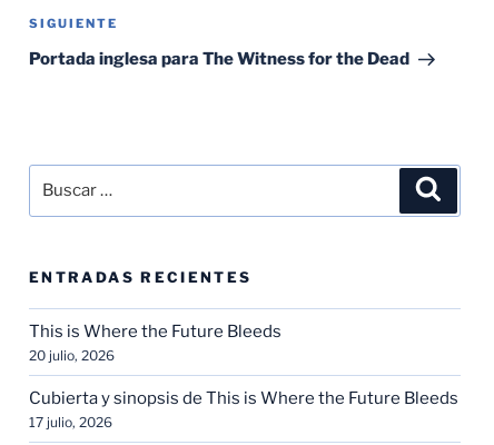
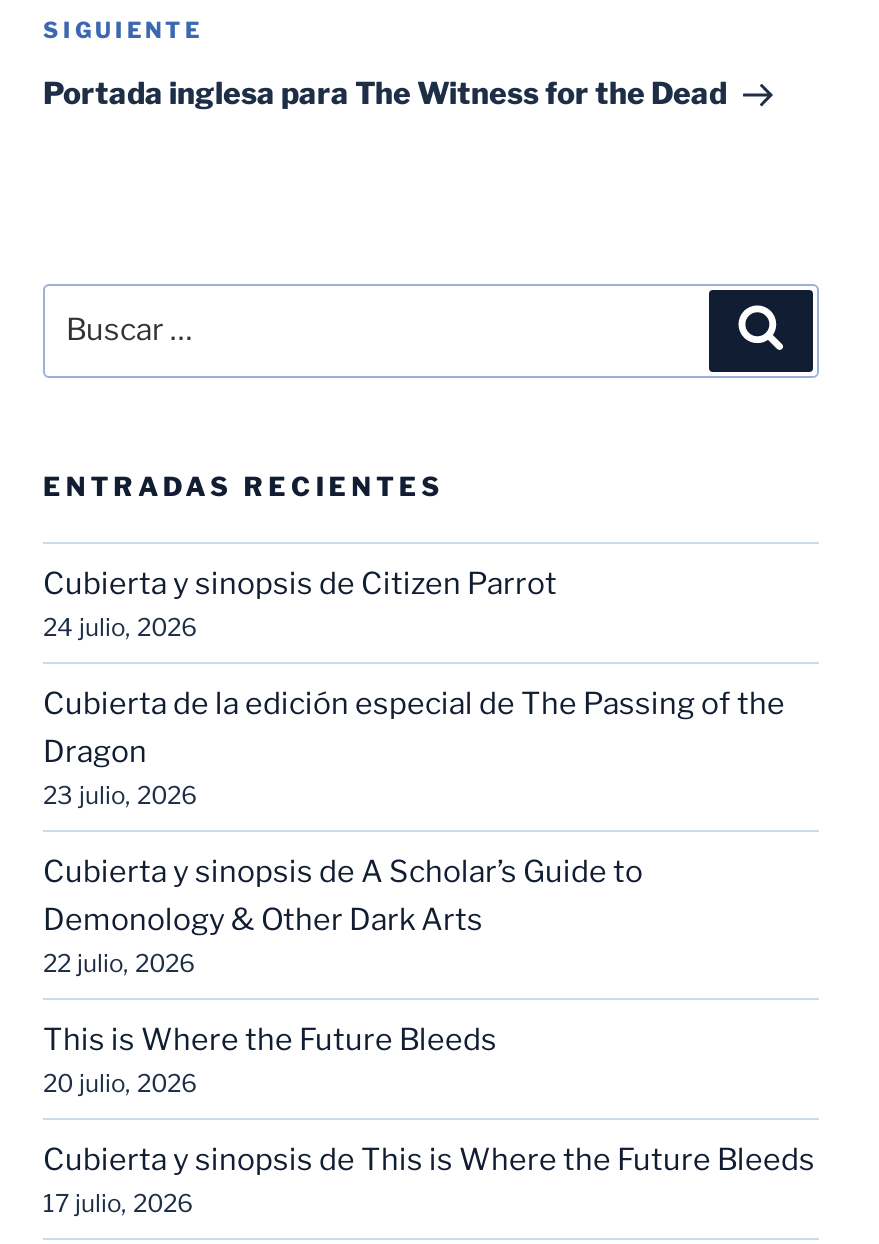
none -> [43,566,785,978] Cubierta y sinopsis de Citizen Parrot | 24 julio, 2026 | Cubierta de la edición especial de The Passing of the | Dragon | 23 julio, 2026 | Cubierta y sinopsis de A Scholar’s Guide to | Demonology & Other Dark Arts | 22 julio, 2026

